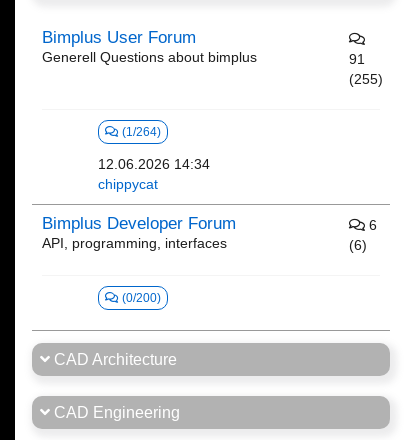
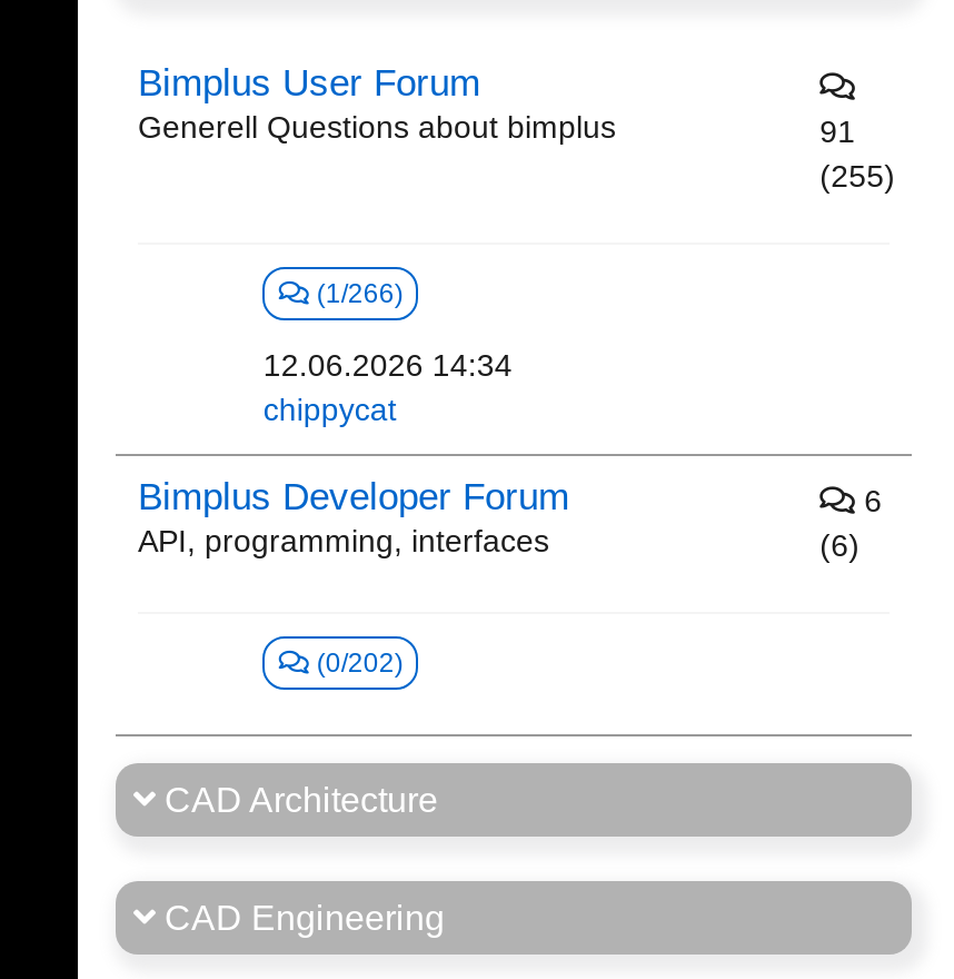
[119,125,161,139] (1/264) -> [310,278,403,309] (1/266)
[119,291,161,305] (0/200) -> [310,647,403,679] (0/202)

